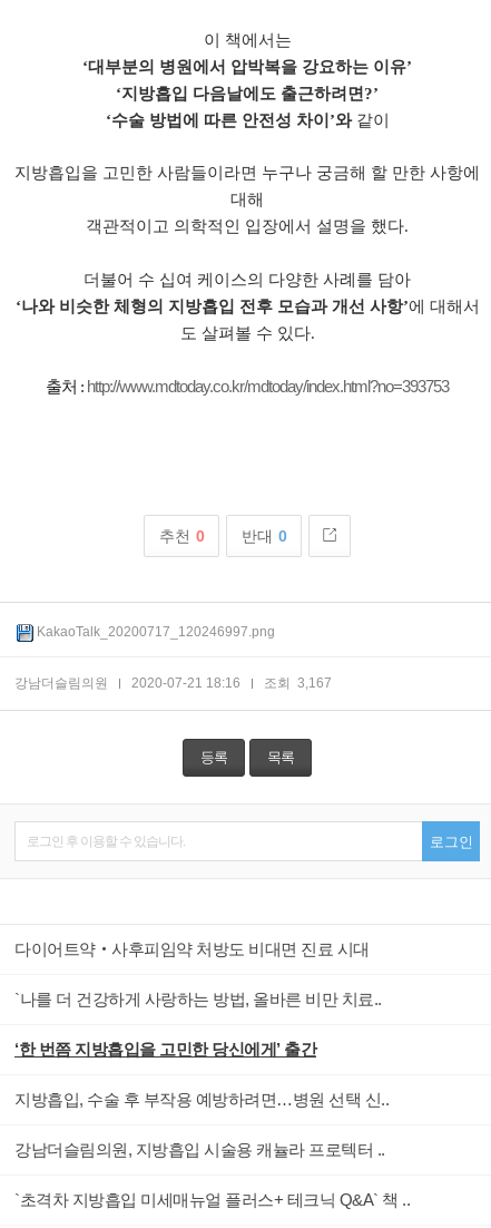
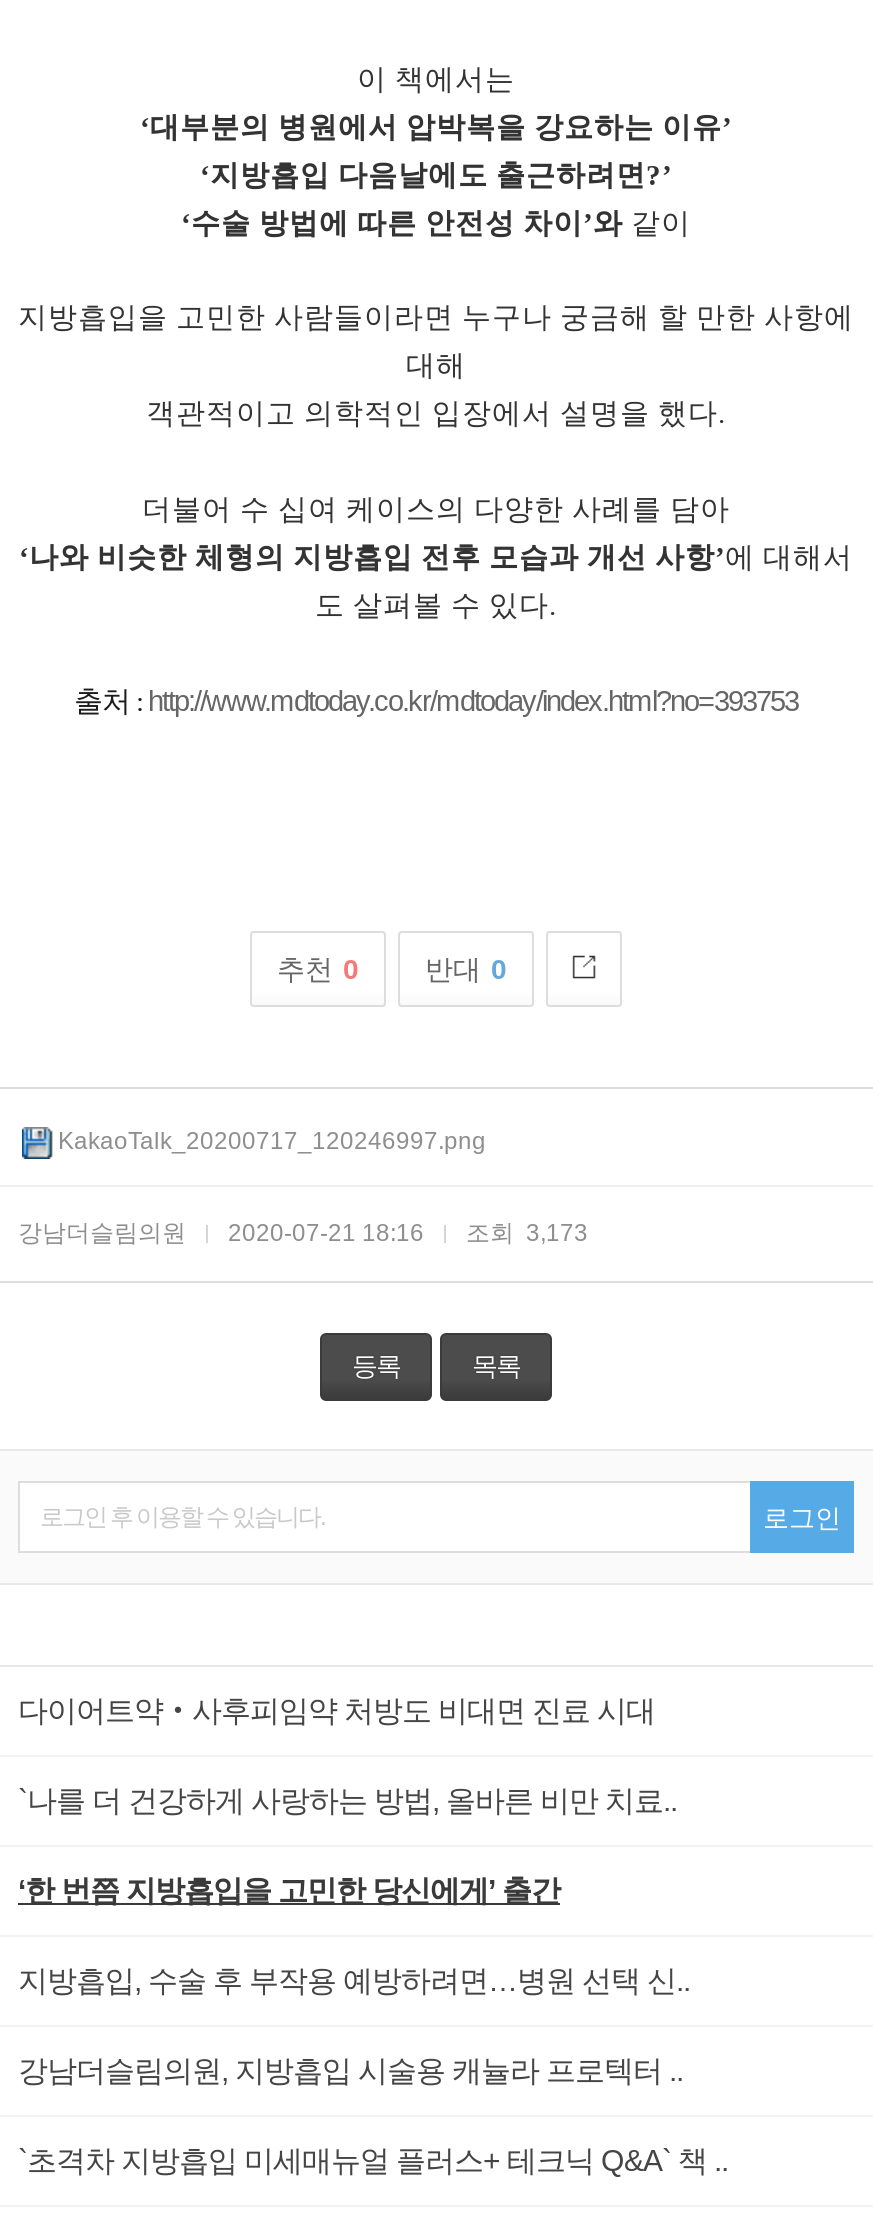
[14,675,332,691] 강남더슬림의원 2020-07-21 18:16 조회 3,167 -> [18,1219,588,1247] 강남더슬림의원 2020-07-21 18:16 조회 3,173

